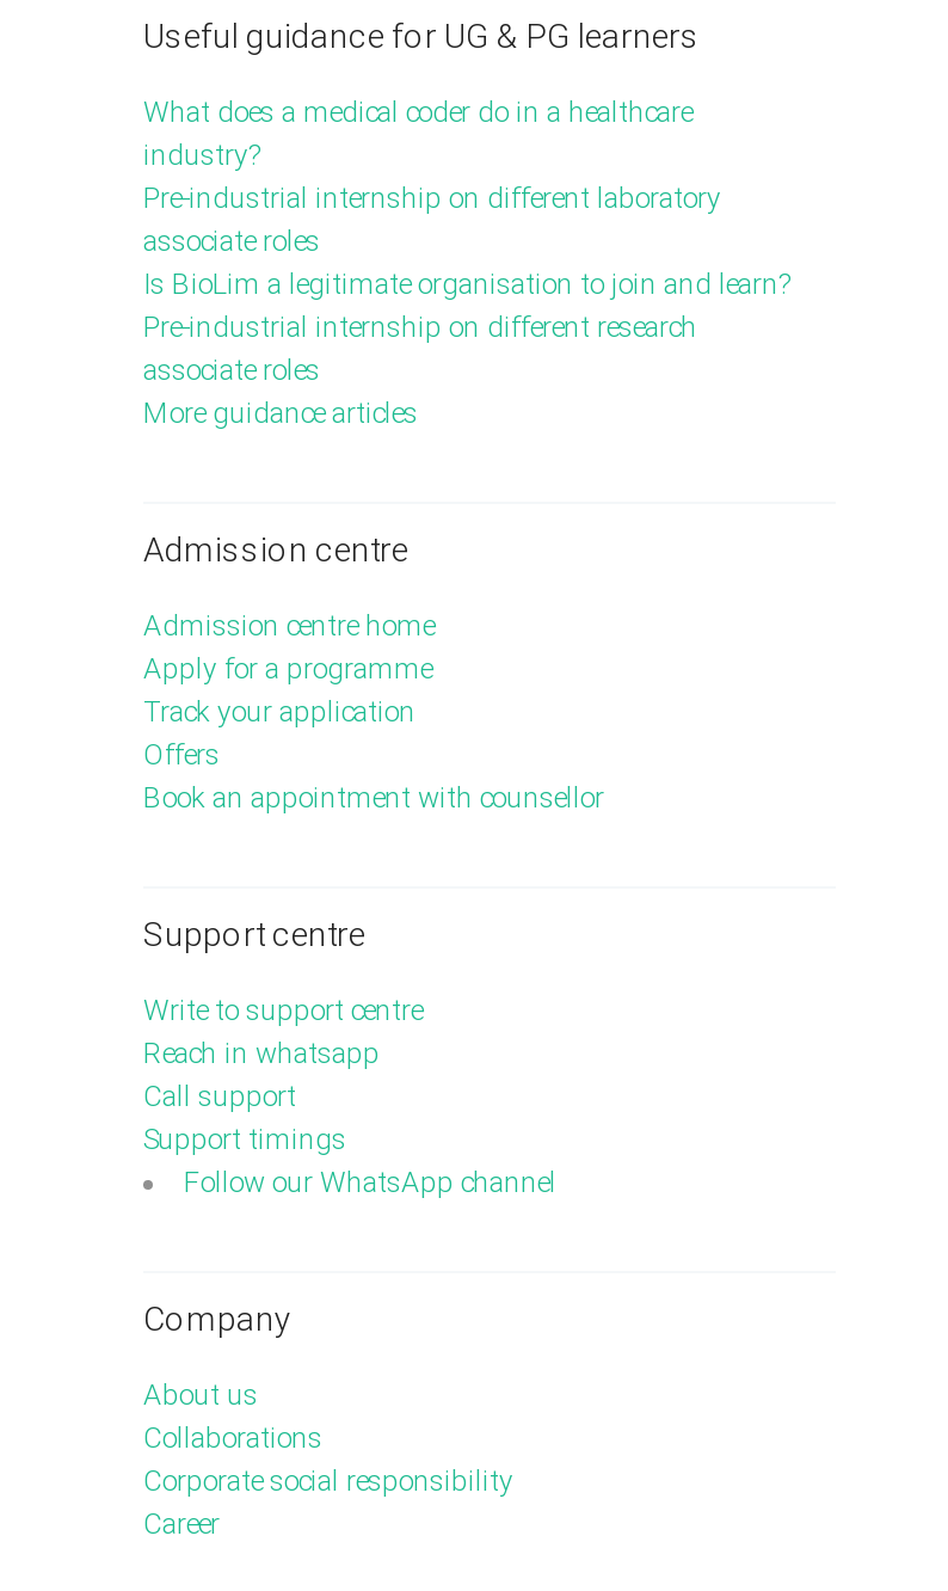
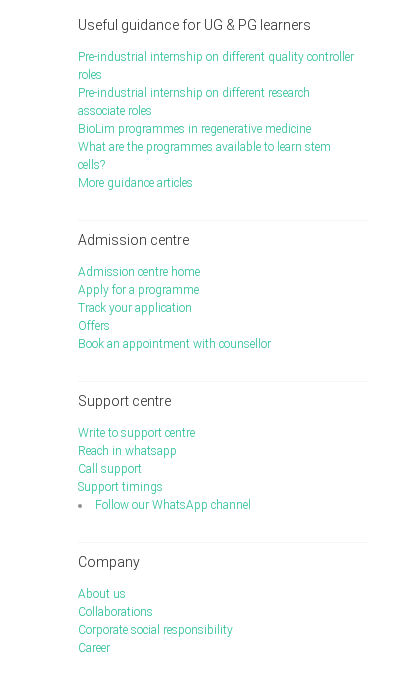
[143,95,790,300] What does a medical coder do in a healthcare | industry? | Pre-industrial internship on different laboratory | associate roles | Is BioLim a legitimate organisation to join and learn? -> [78,50,354,82] Pre-industrial internship on different quality controller | roles
moved [143,310,697,386] -> [78,86,310,118]: Pre-industrial internship on different research | associate roles
none -> [78,122,331,172] BioLim programmes in regenerative medicine | What are the programmes available to learn stem | cells?

